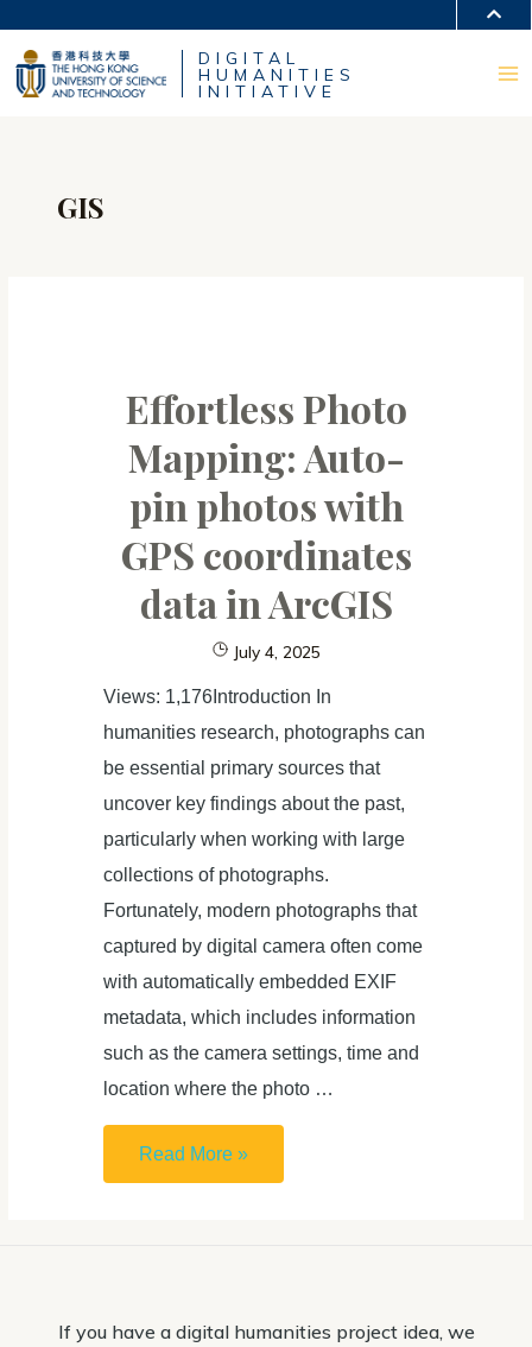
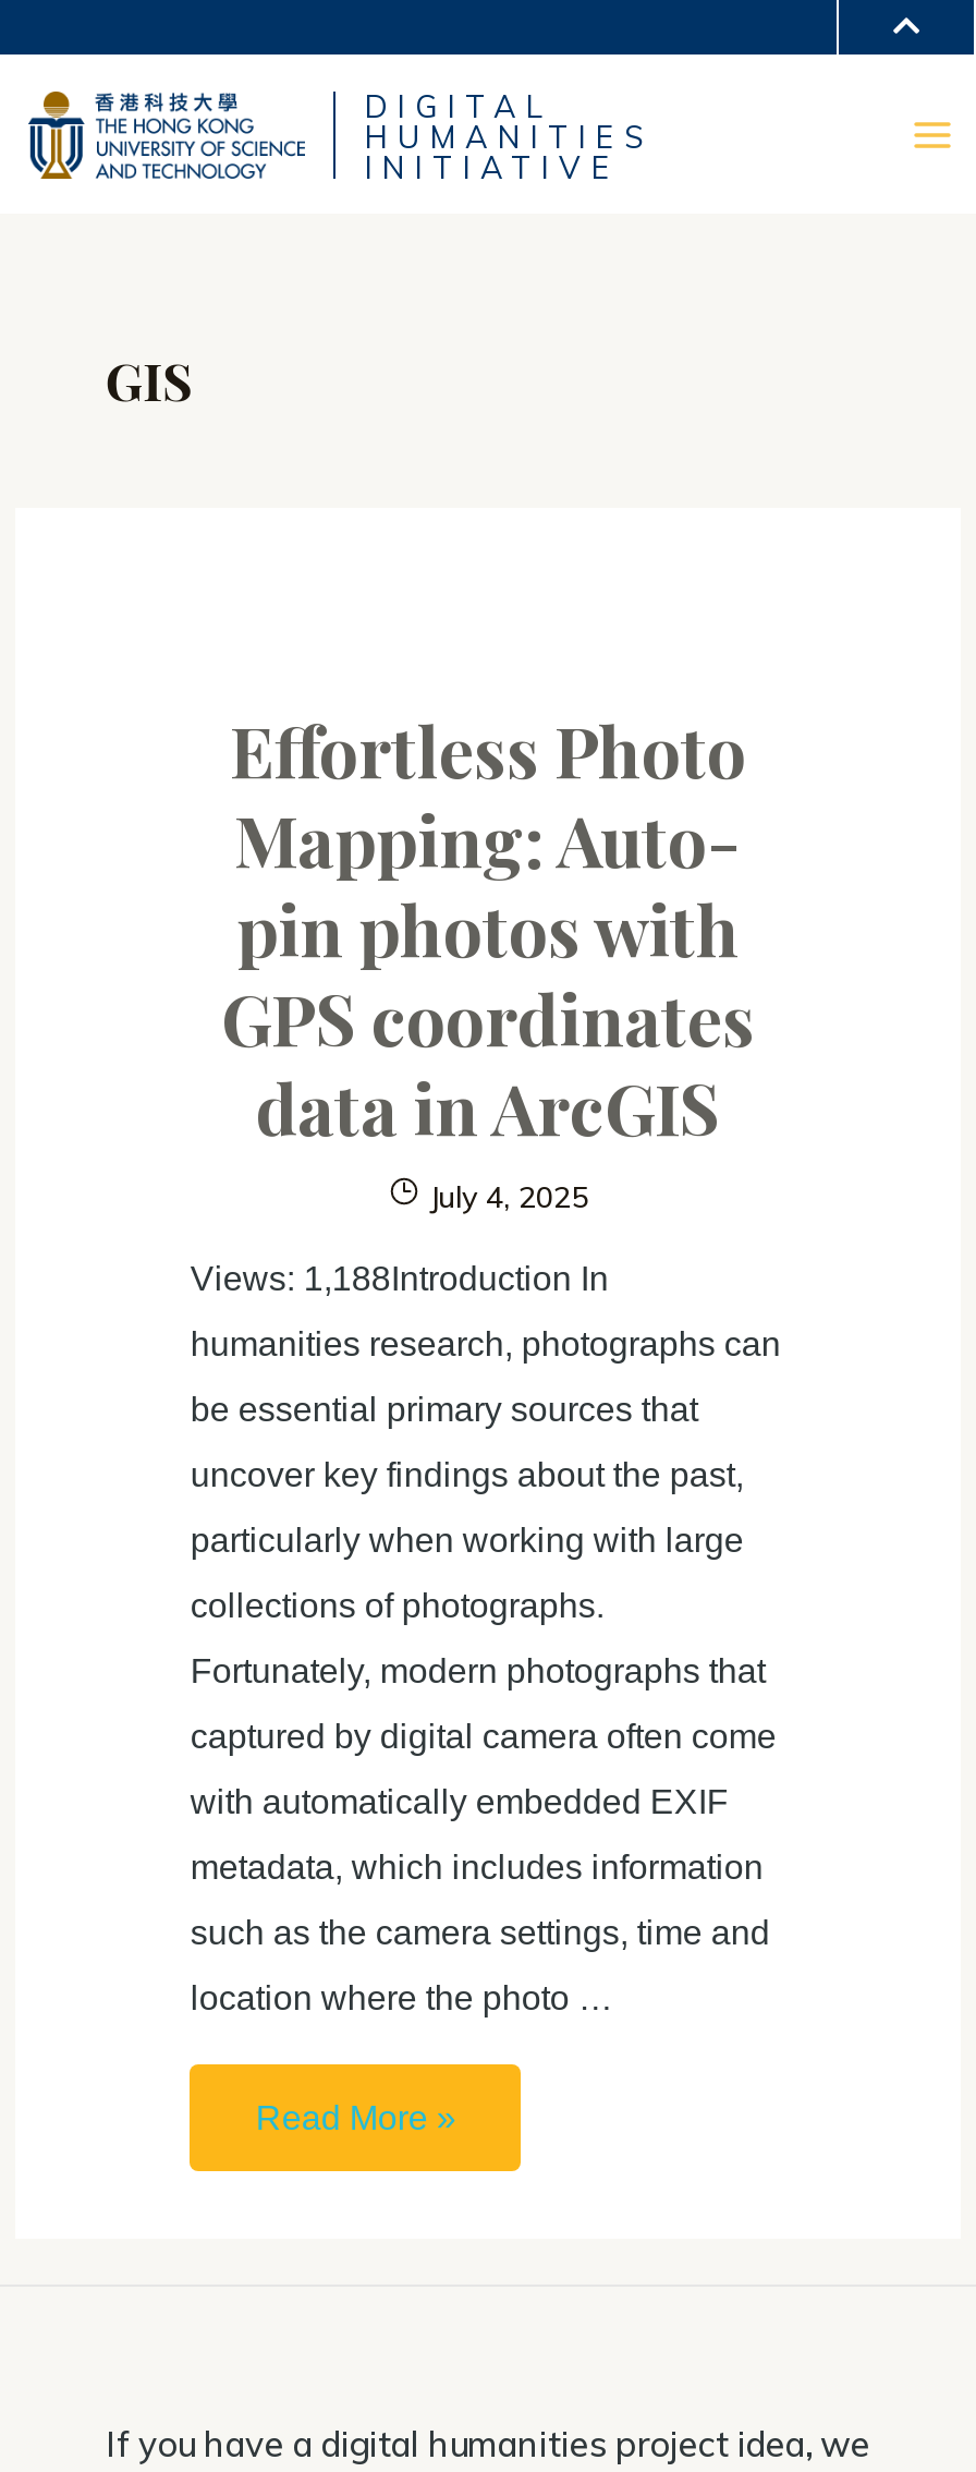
[104,686,332,706] Views: 1,176Introduction In -> [190,1259,609,1296] Views: 1,188Introduction In

